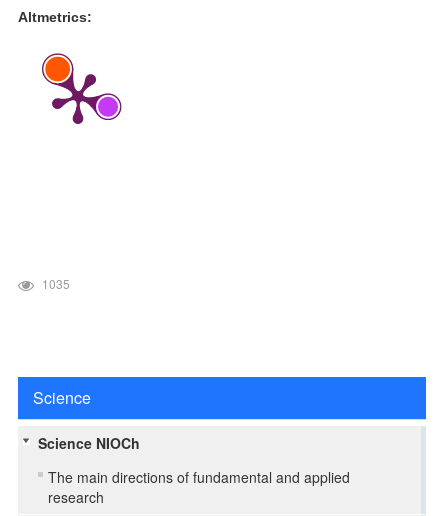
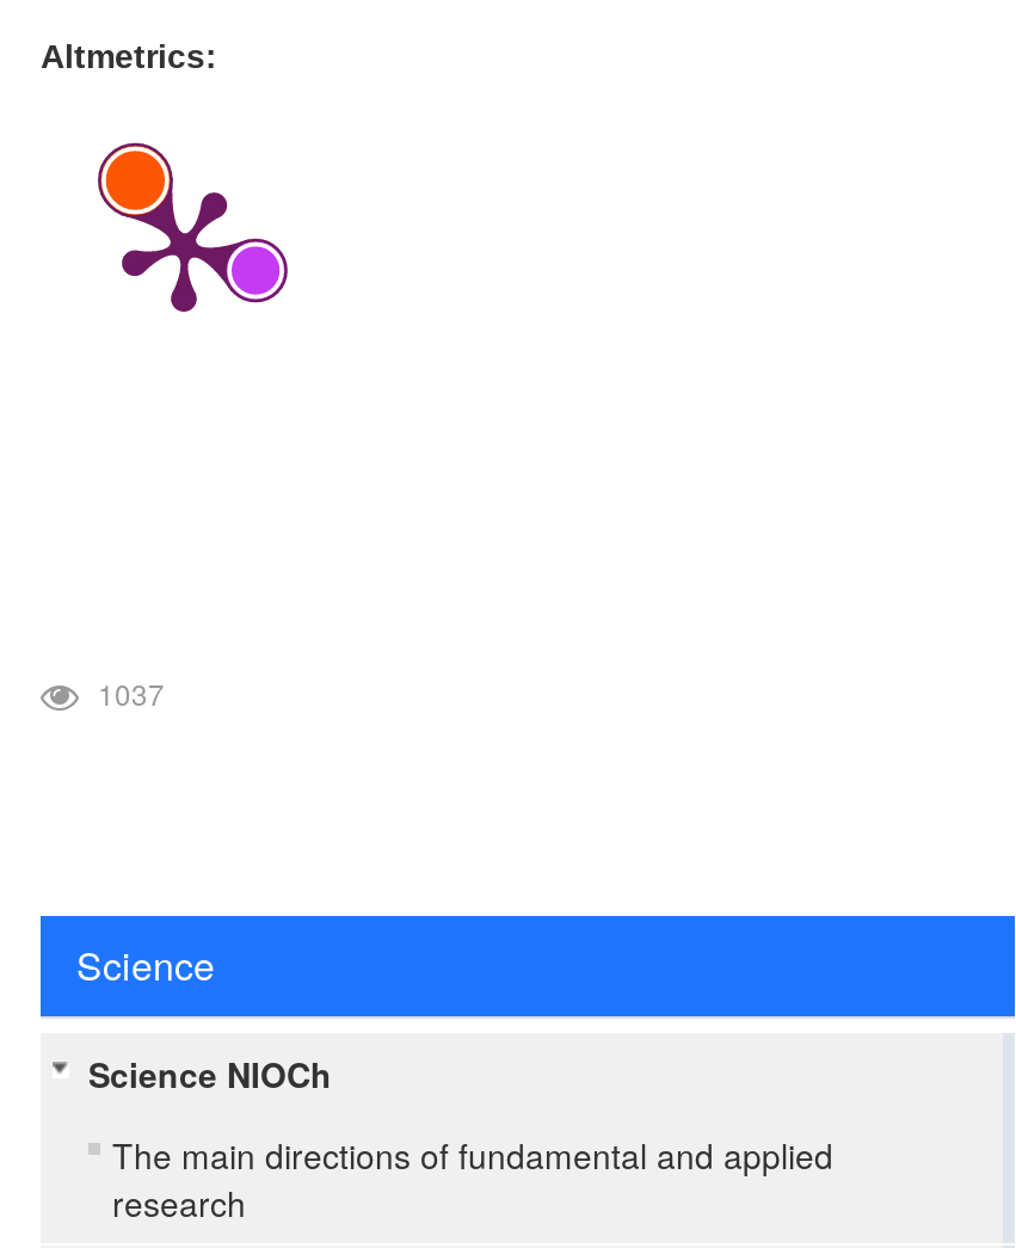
[42,275,70,292] 1035 -> [98,673,165,713] 1037

